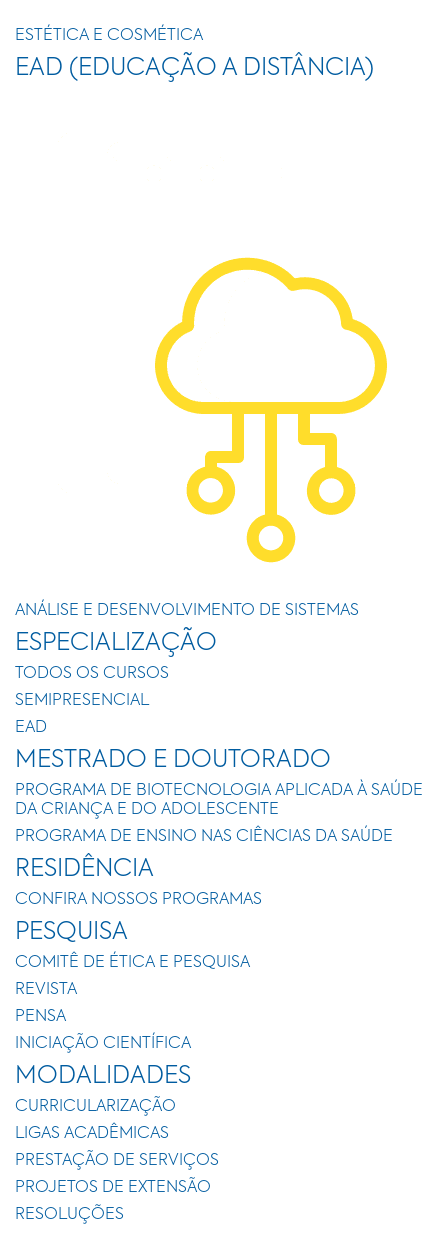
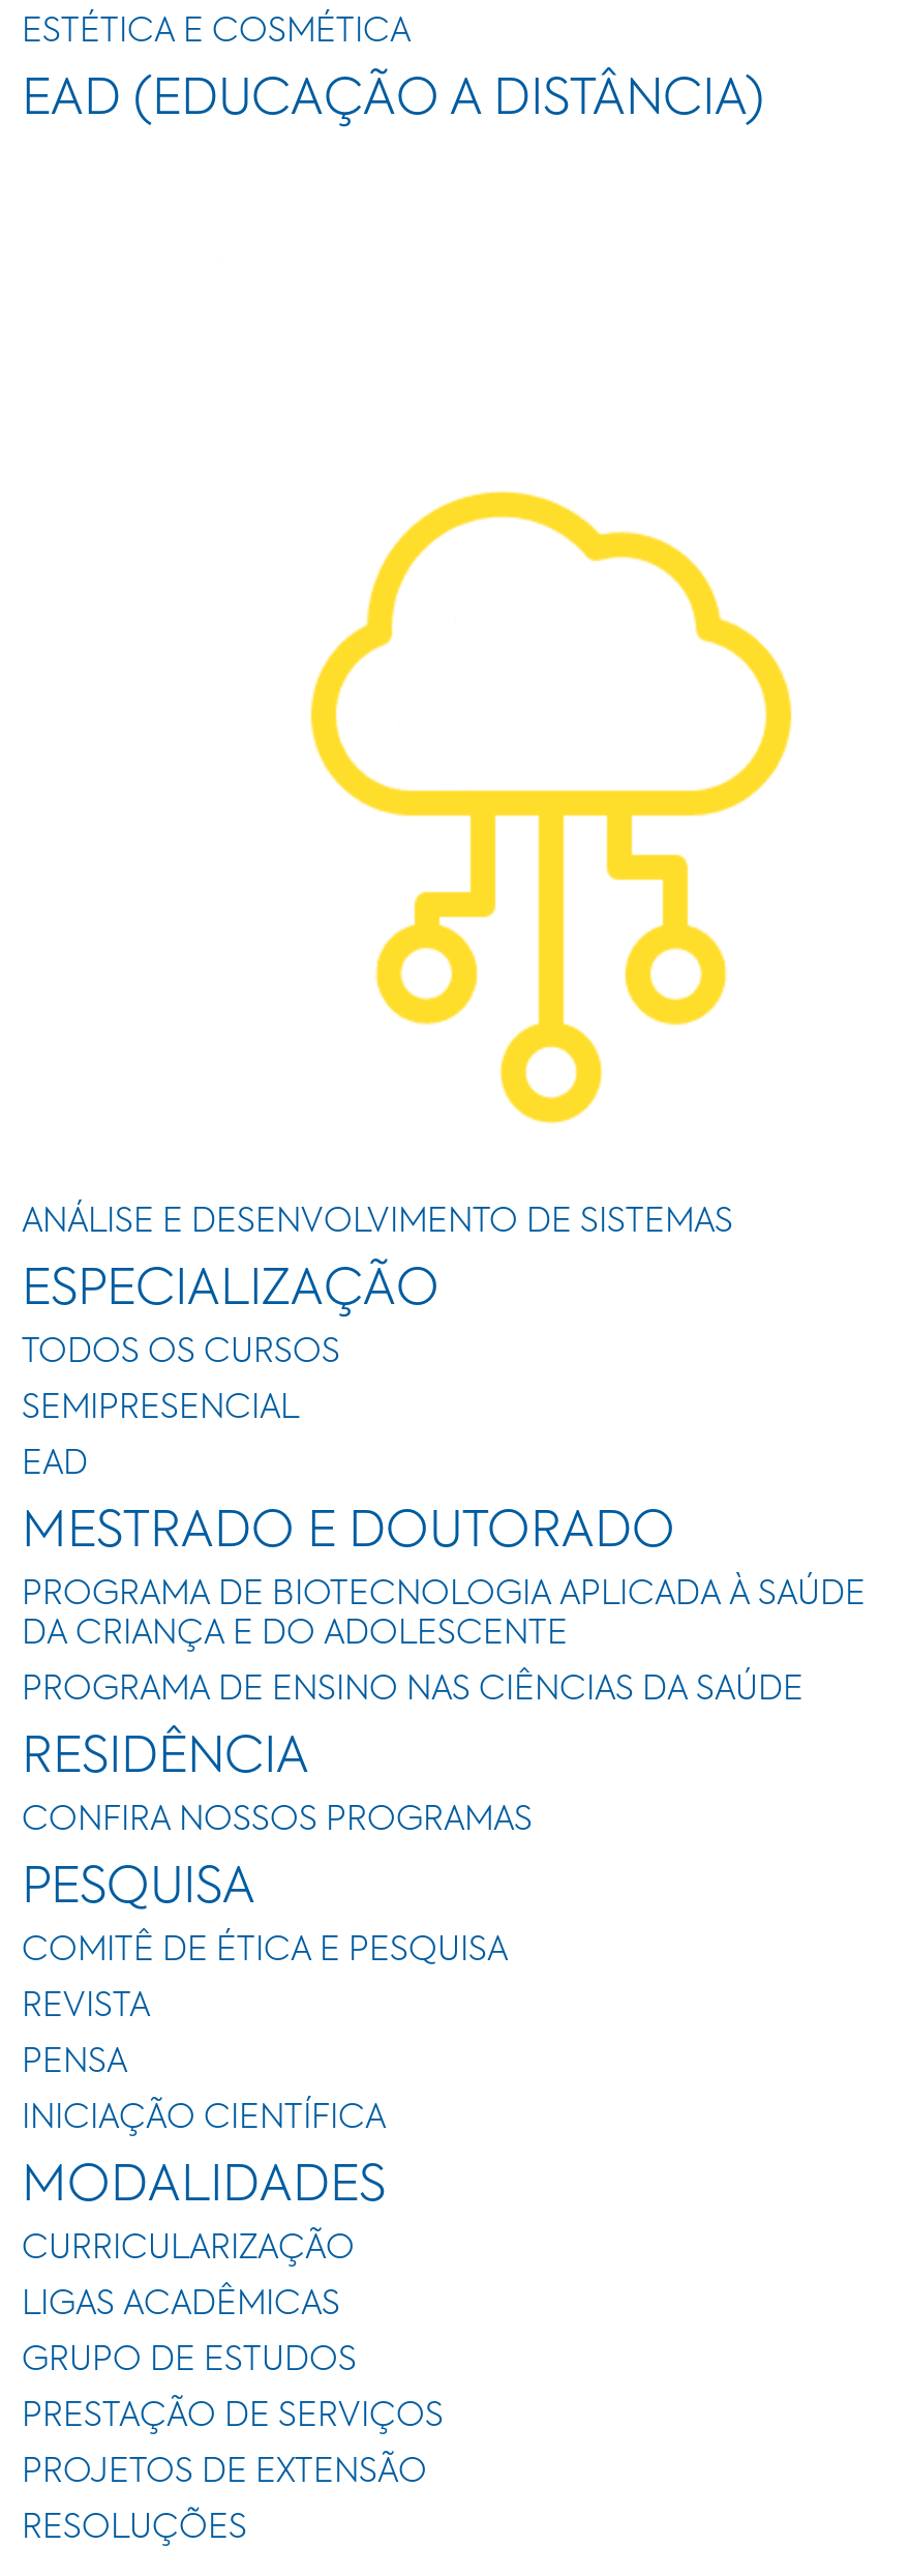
none -> [22,2345,357,2378] GRUPO DE ESTUDOS

